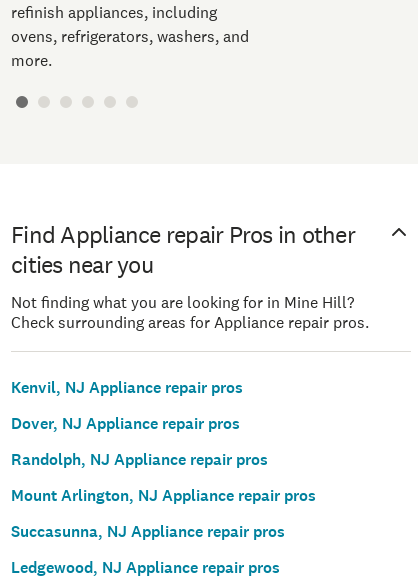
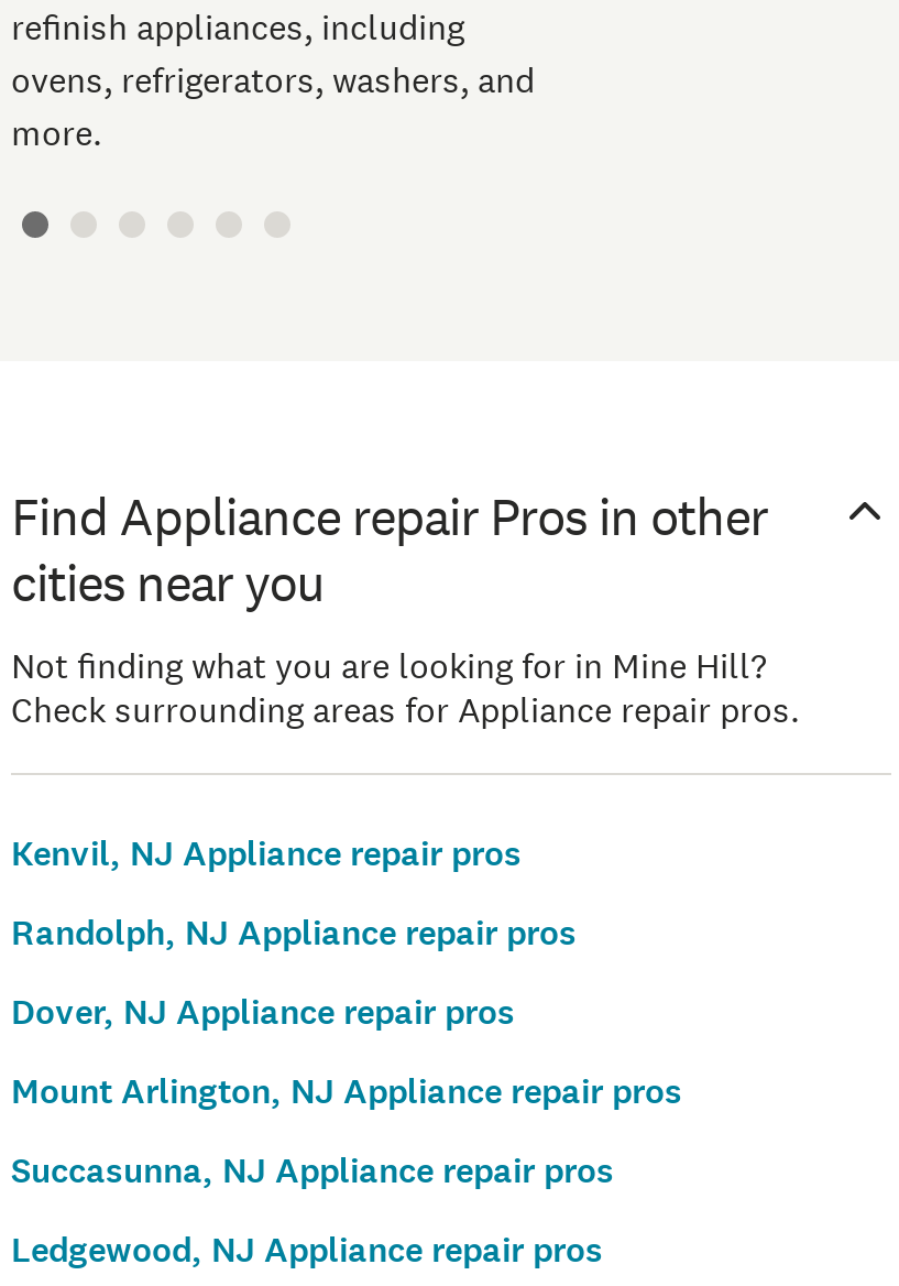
moved [11,413,240,434] -> [11,989,515,1035]: Dover, NJ Appliance repair pros
moved [11,449,268,470] -> [11,909,577,955]: Randolph, NJ Appliance repair pros

